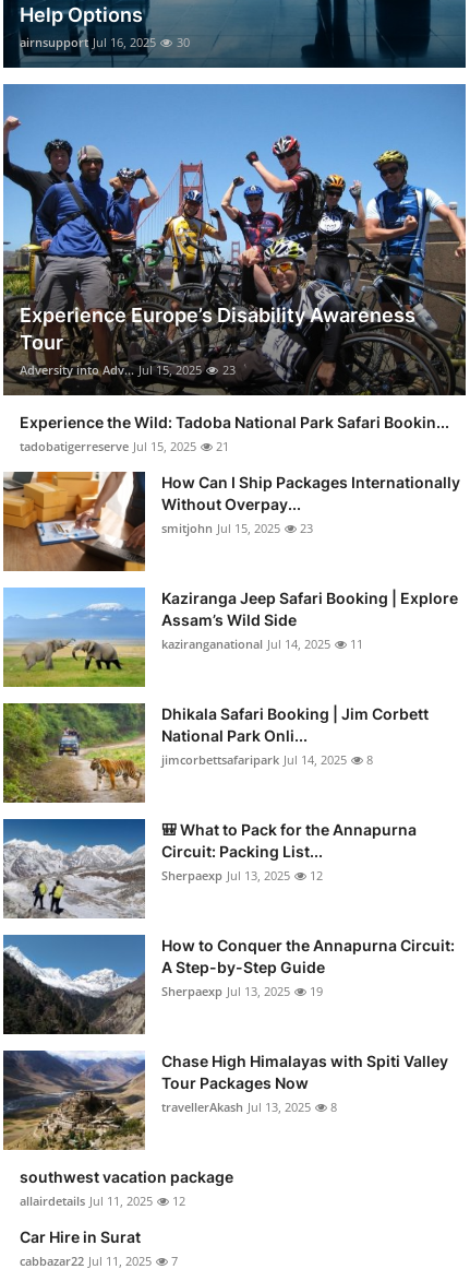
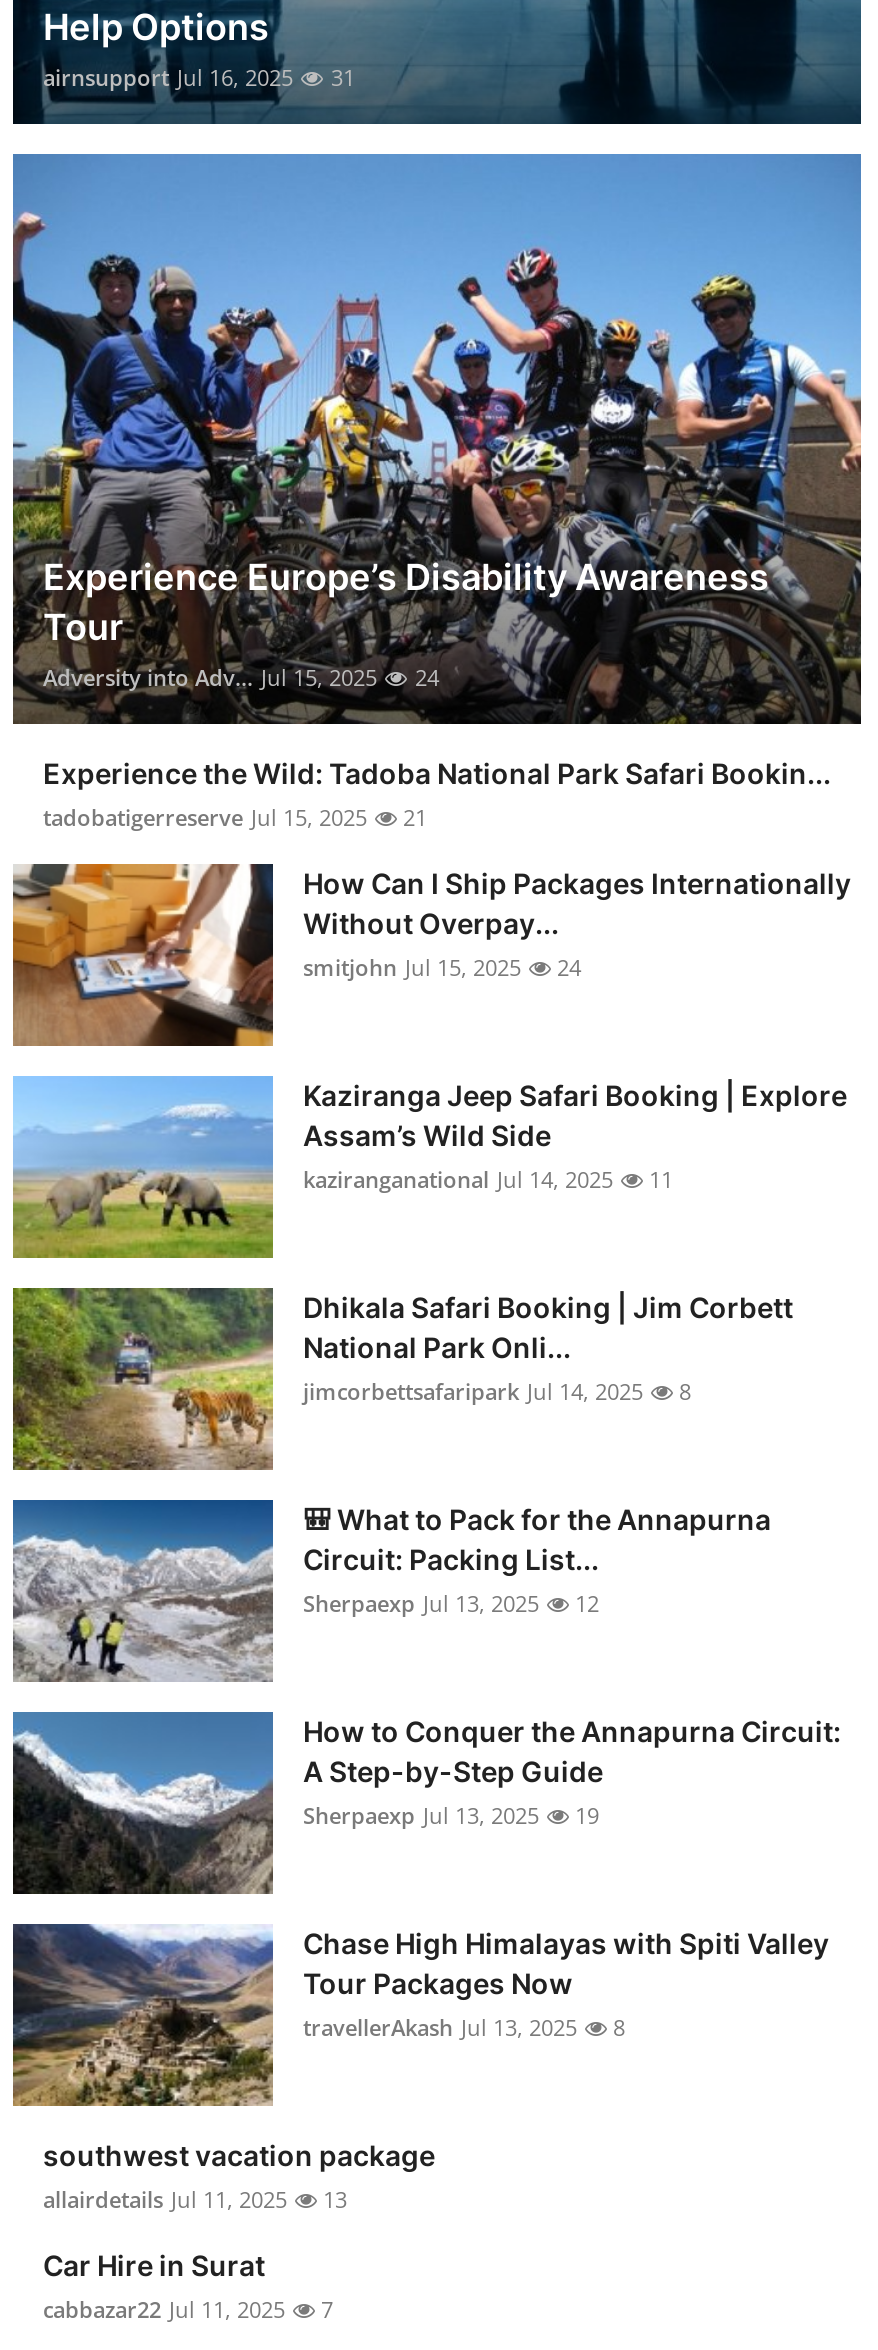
[20,34,190,50] airnsupport Jul 16, 2025 30 -> [43,62,355,92] airnsupport Jul 16, 2025 31
[20,361,236,378] Adversity into Adv... Jul 15, 2025 23 -> [43,662,439,692] Adversity into Adv... Jul 15, 2025 24
[161,520,313,536] smitjohn Jul 15, 2025 23 -> [303,952,581,982] smitjohn Jul 15, 2025 24
[20,1192,185,1209] allairdetails Jul 11, 2025 12 -> [43,2184,347,2214] allairdetails Jul 11, 2025 13

